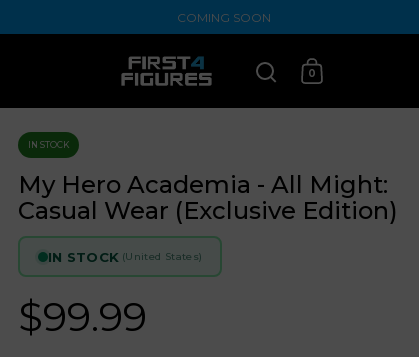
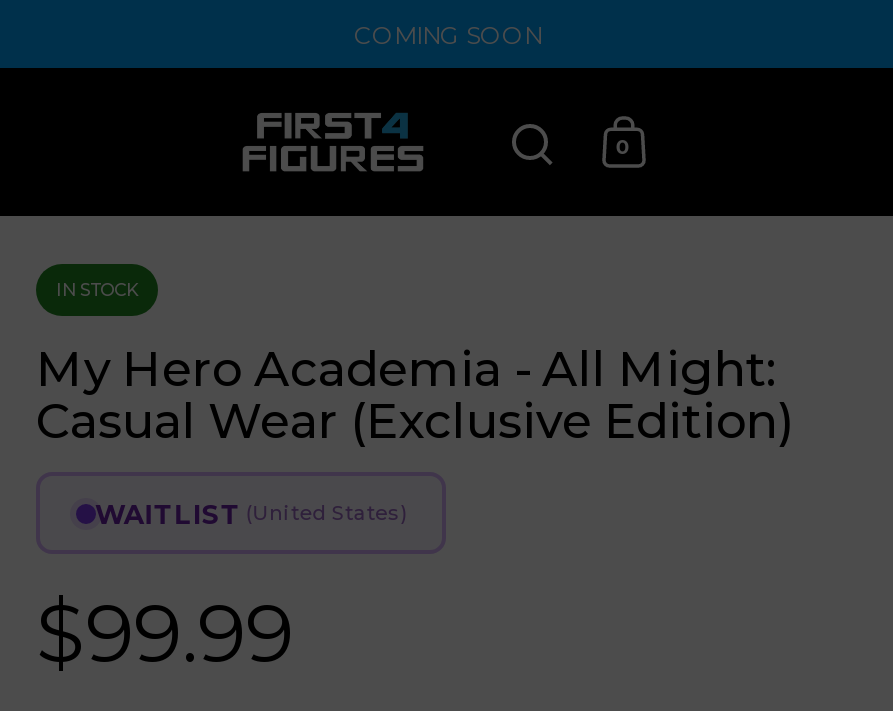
[47,248,203,264] IN STOCK (United States) -> [95,497,407,529] WAITLIST (United States)

